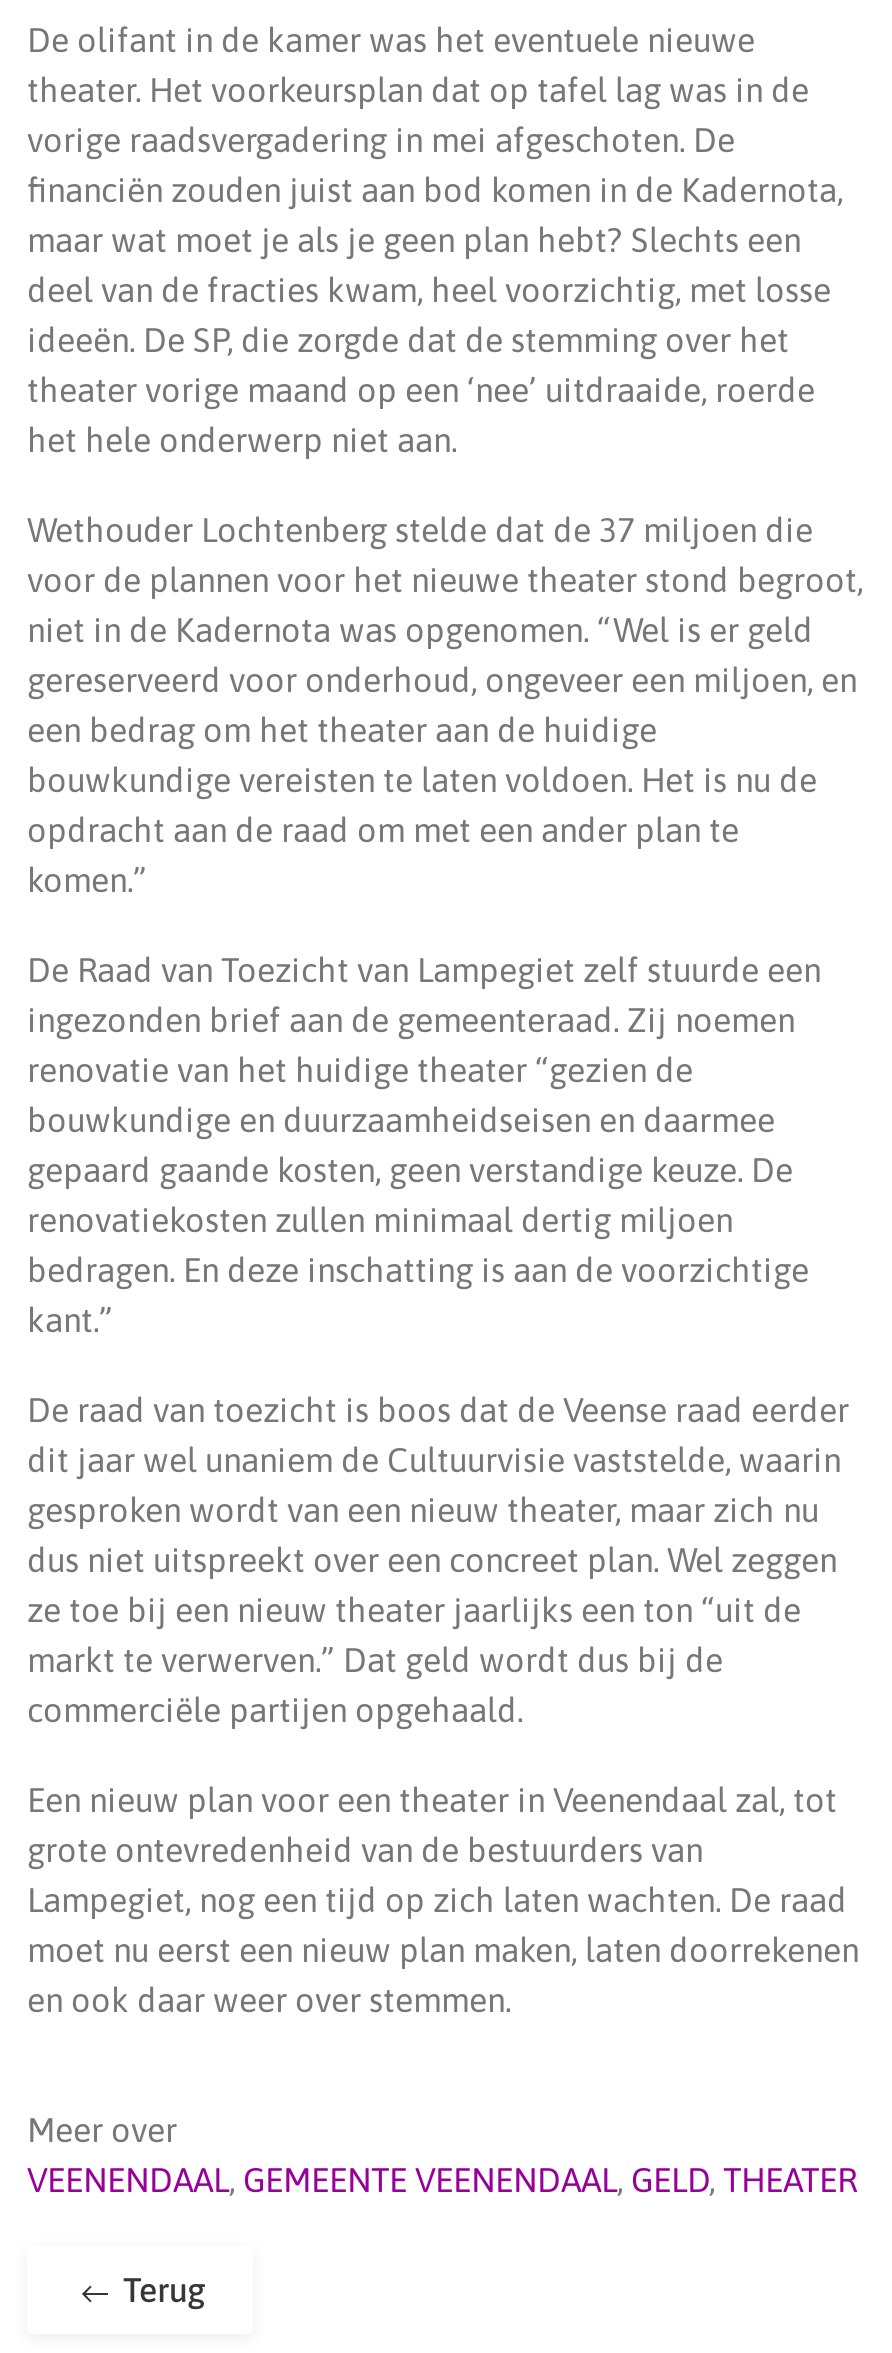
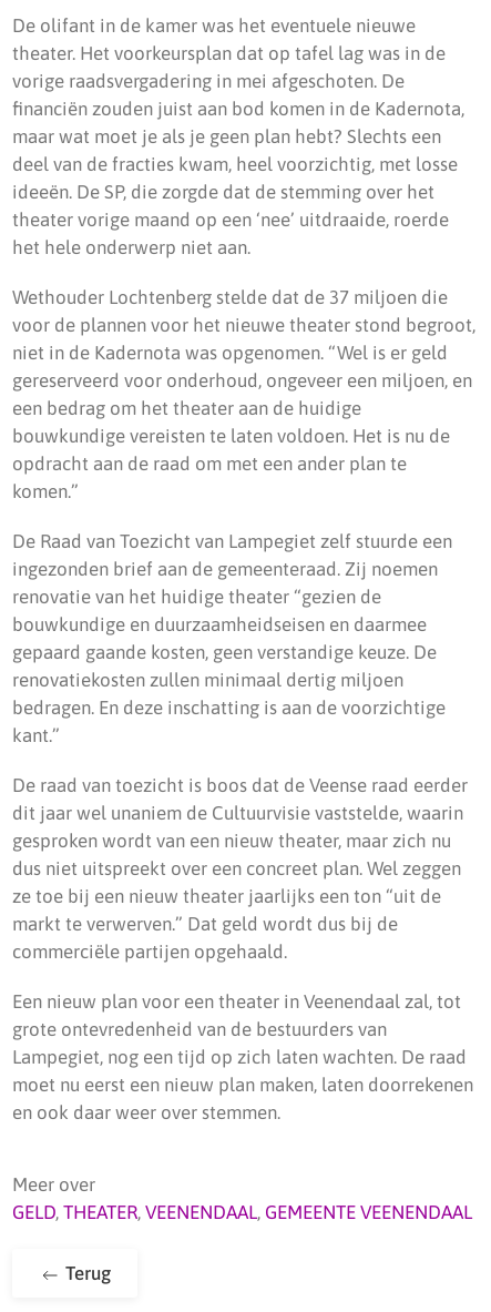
[27,2160,857,2200] VEENENDAAL, GEMEENTE VEENENDAAL, GELD, THEATER -> [12,1201,472,1223] GELD, THEATER, VEENENDAAL, GEMEENTE VEENENDAAL

